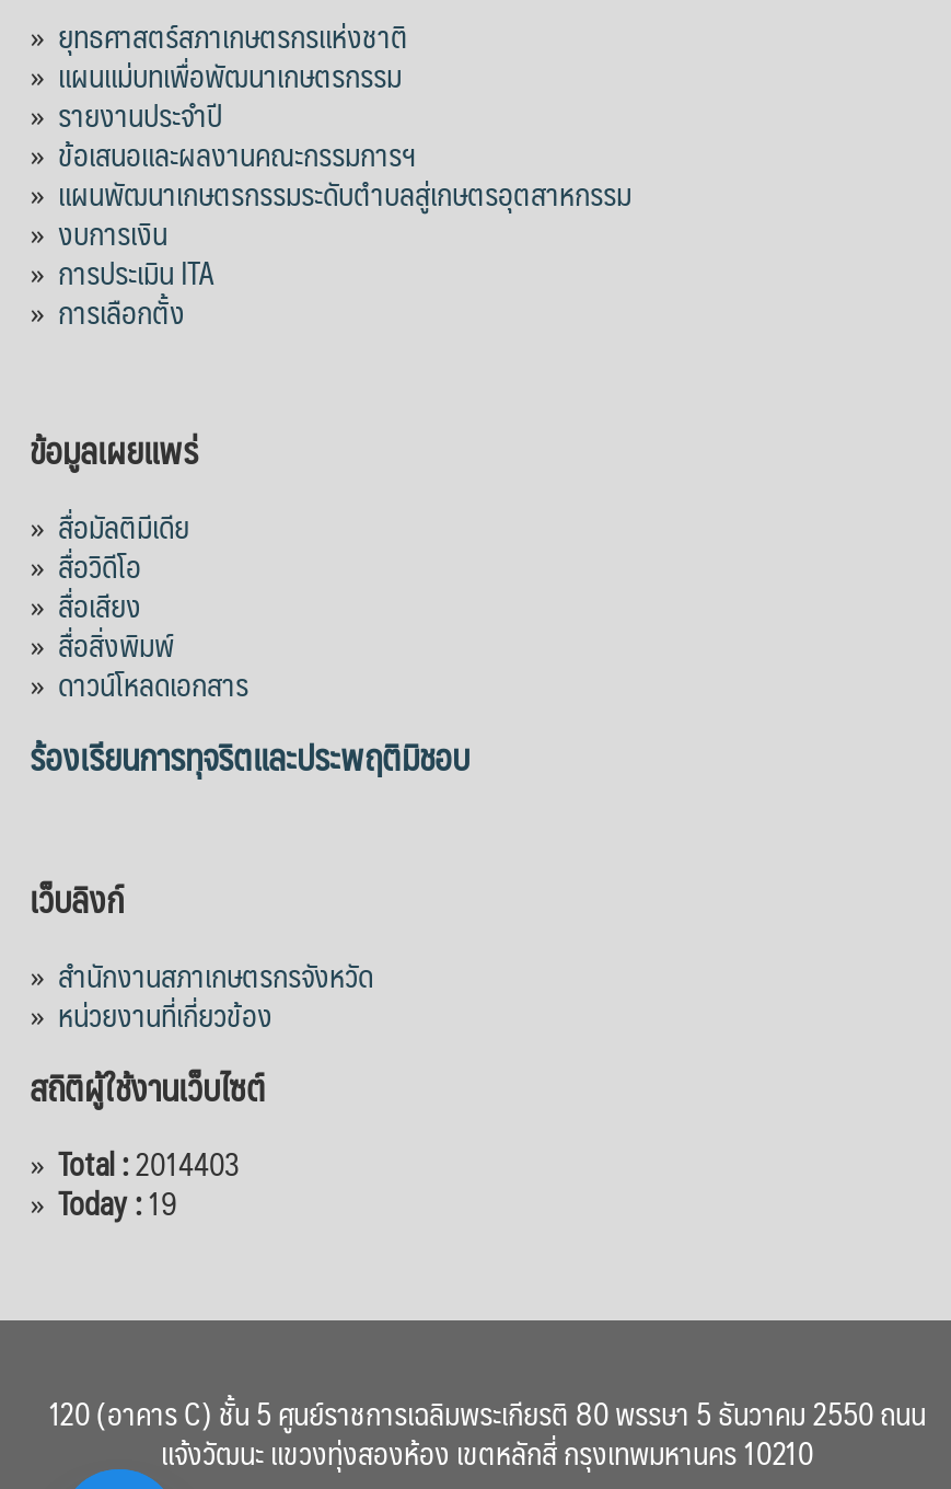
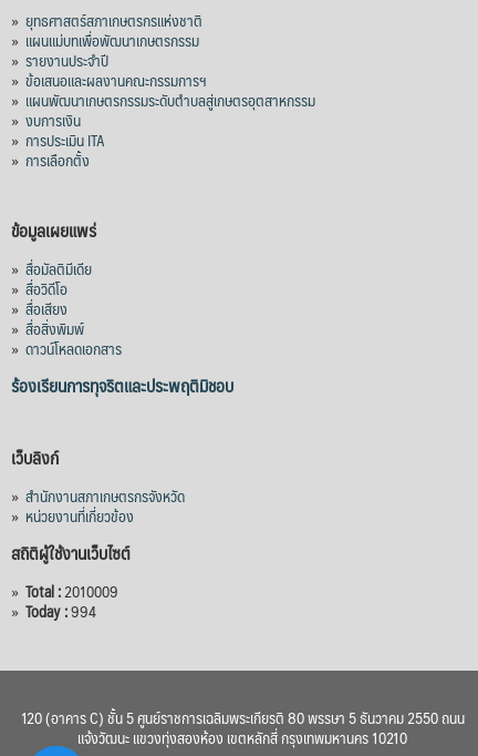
[30,1137,240,1190] » Total : 2014403 -> [11,578,118,604] » Total : 2010009
[30,1177,178,1229] » Today :19 -> [11,598,96,624] » Today :994

